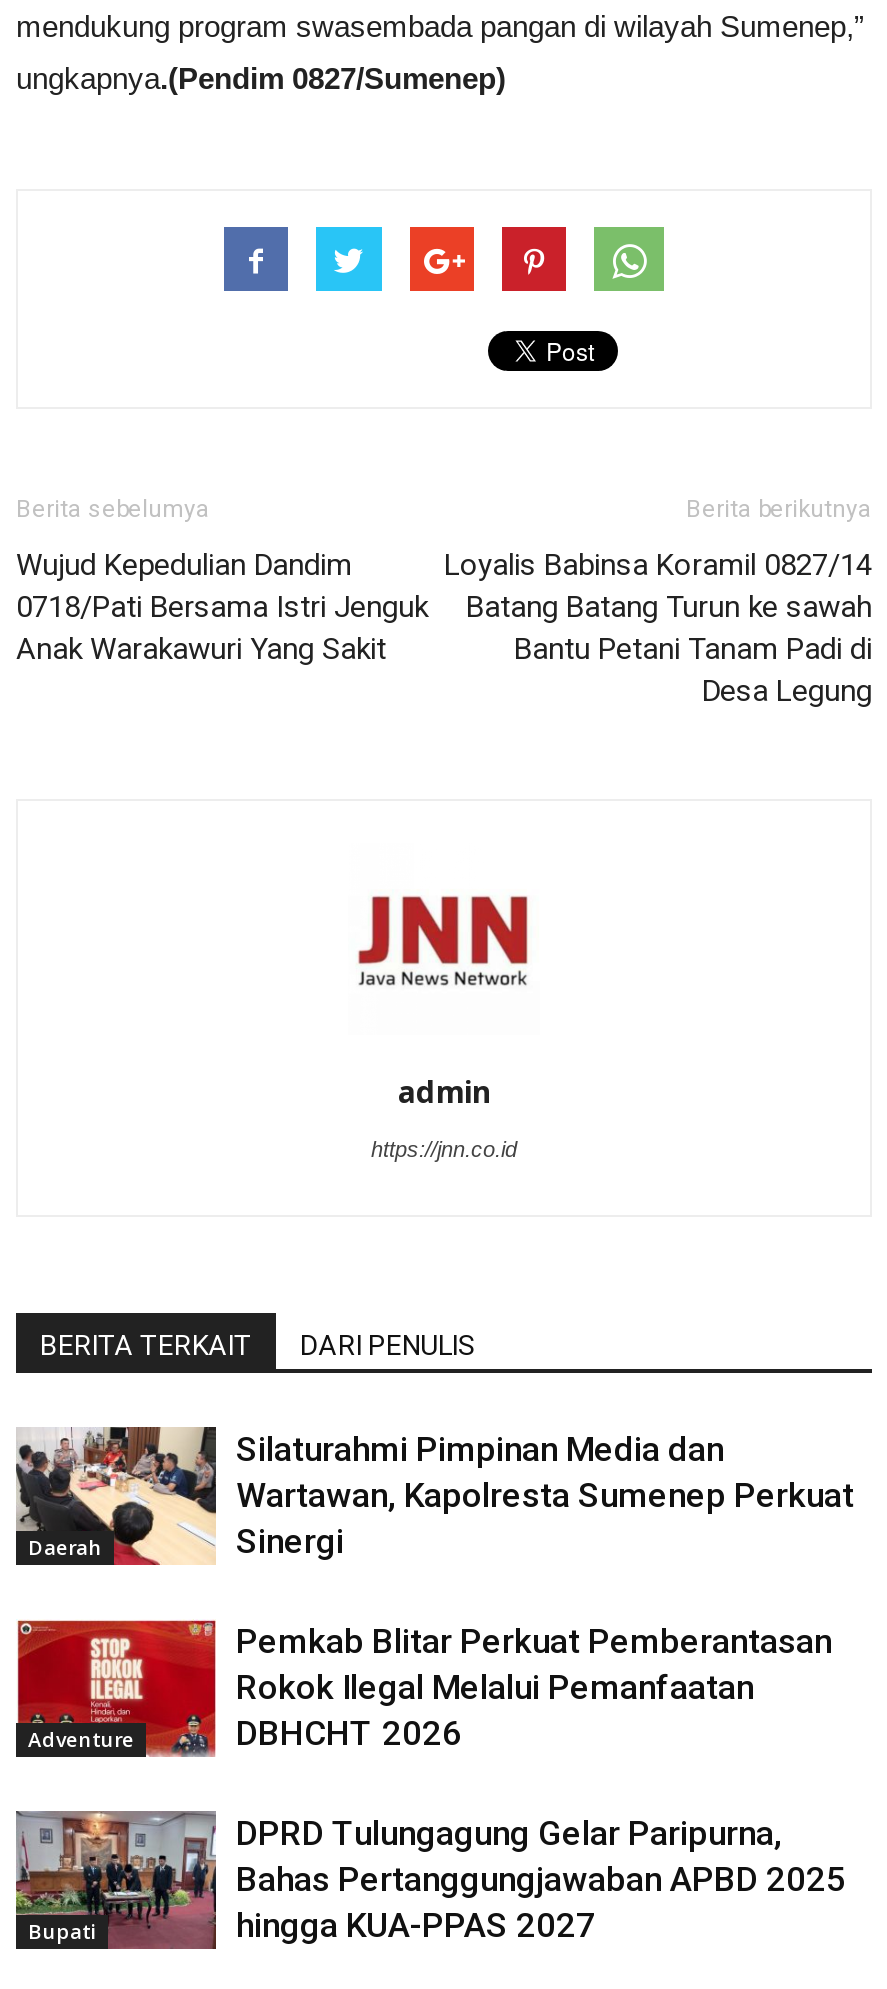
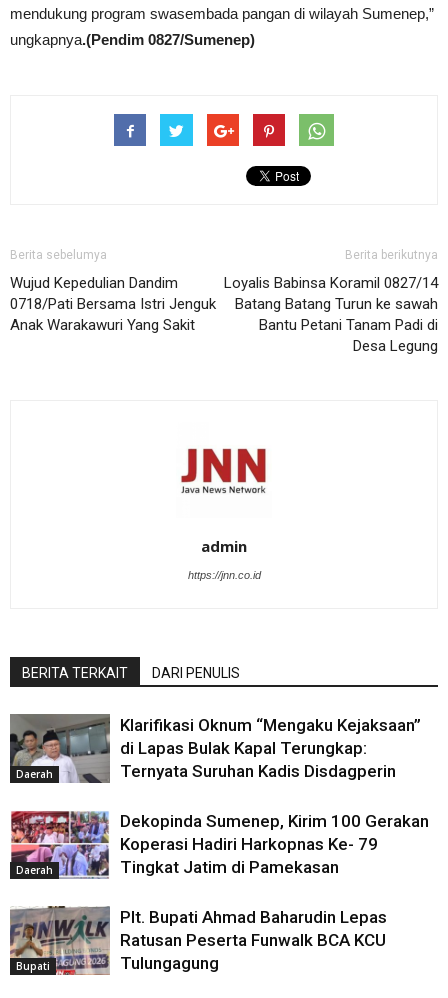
[14,1426,854,1568] [image] | Silaturahmi Pimpinan Media dan | Wartawan, Kapolresta Sumenep Perkuat | Sinergi -> [10,713,421,784] [image] | Klarifikasi Oknum “Mengaku Kejaksaan” | di Lapas Bulak Kapal Terungkap: | Ternyata Suruhan Kadis Disdagperin
[16,1618,208,1758] [image] | Adventure -> [10,811,106,879] [image] | Daerah
[236,1621,832,1753] Pemkab Blitar Perkuat Pemberantasan | Rokok Ilegal Melalui Pemanfaatan | DBHCHT 2026 -> [120,811,429,877] Dekopinda Sumenep, Kirim 100 Gerakan | Koperasi Hadiri Harkopnas Ke- 79 | Tingkat Jatim di Pamekasan
[16,1810,846,1950] [image] | DPRD Tulungagung Gelar Paripurna, | Bahas Pertanggungjawaban APBD 2025 | hingga KUA-PPAS 2027 -> [10,906,387,975] [image] | Plt. Bupati Ahmad Baharudin Lepas | Ratusan Peserta Funwalk BCA KCU | Tulungagung

